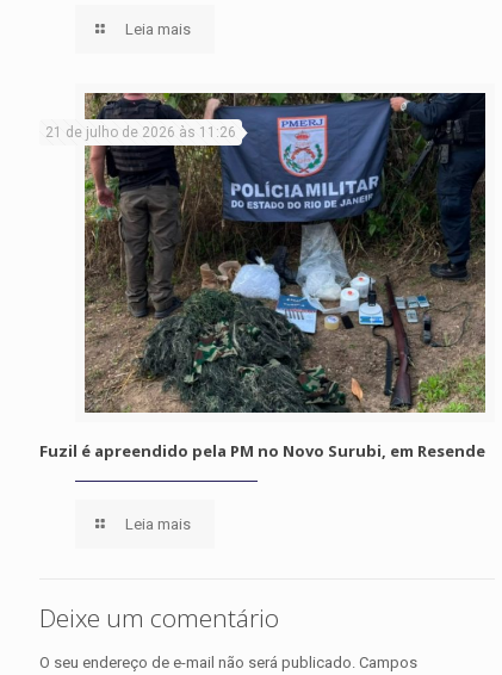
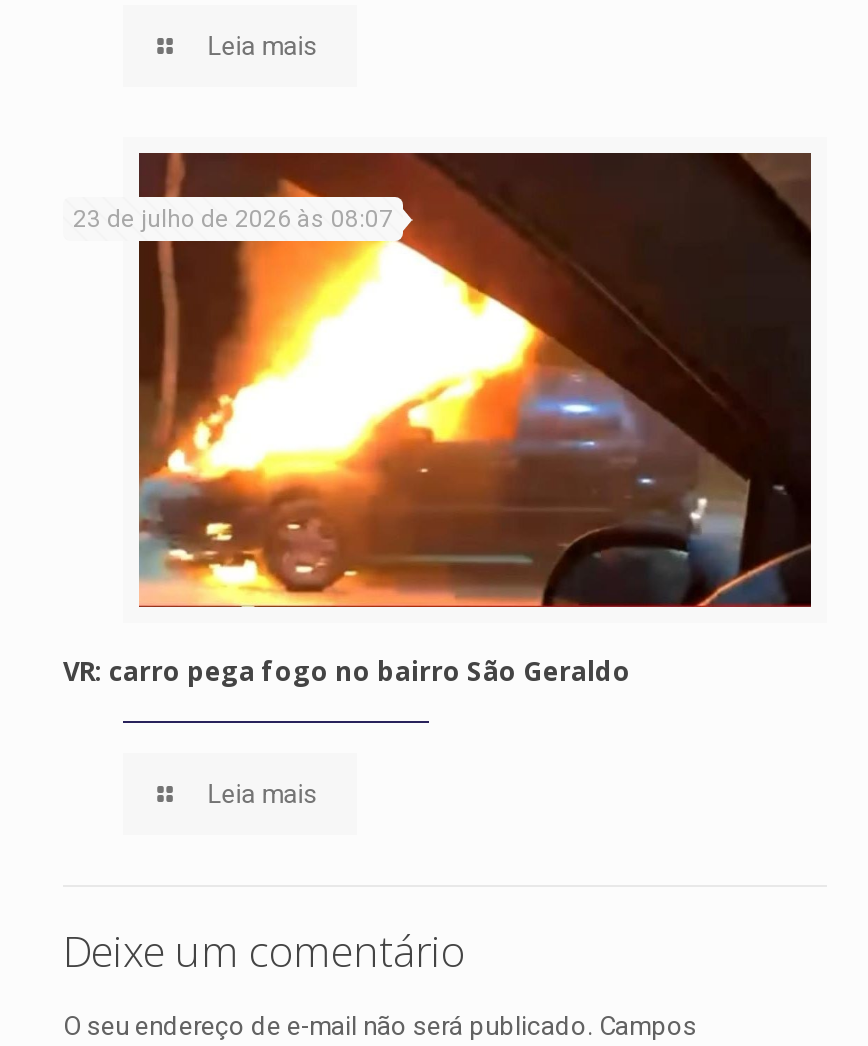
[45,92,486,414] [image] | 21 de julho de 2026 às 11:26 -> [73,151,811,609] [image] | 23 de julho de 2026 às 08:07
[39,440,485,462] Fuzil é apreendido pela PM no Novo Surubi, em Resende -> [63,653,631,689] VR: carro pega fogo no bairro São Geraldo

